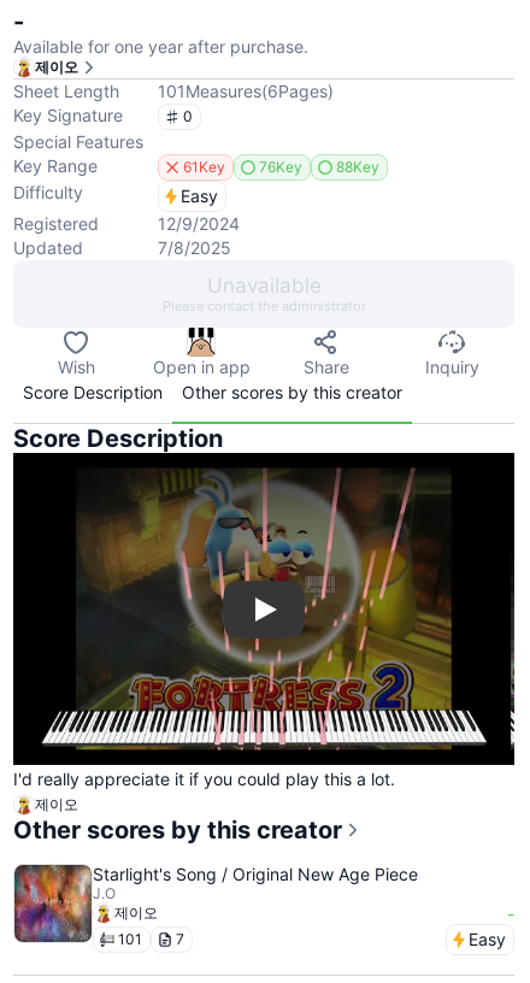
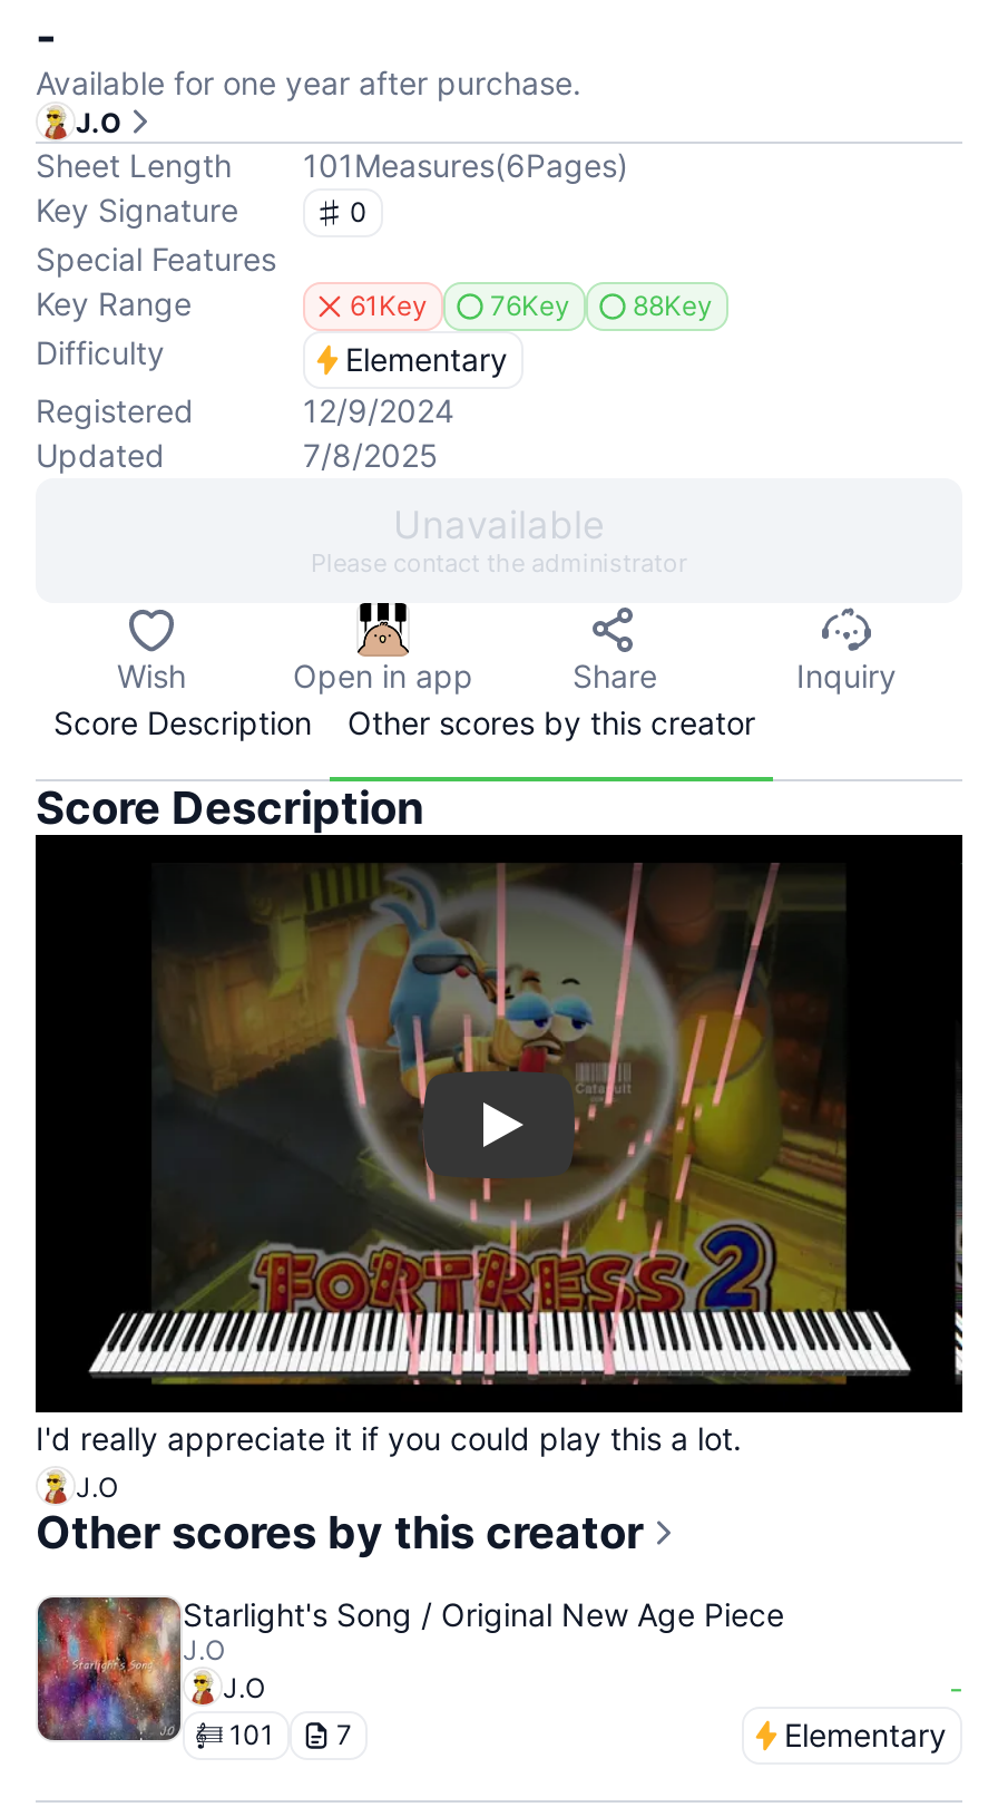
[35,57,78,75] 제이오 -> [76,105,120,138] J.O
[181,186,218,206] Easy -> [345,340,508,378] Elementary
[35,794,78,813] 제이오 -> [76,1469,118,1503] J.O
[114,903,158,921] 제이오 -> [223,1670,265,1703] J.O
[469,929,506,949] Easy -> [784,1716,947,1753] Elementary

